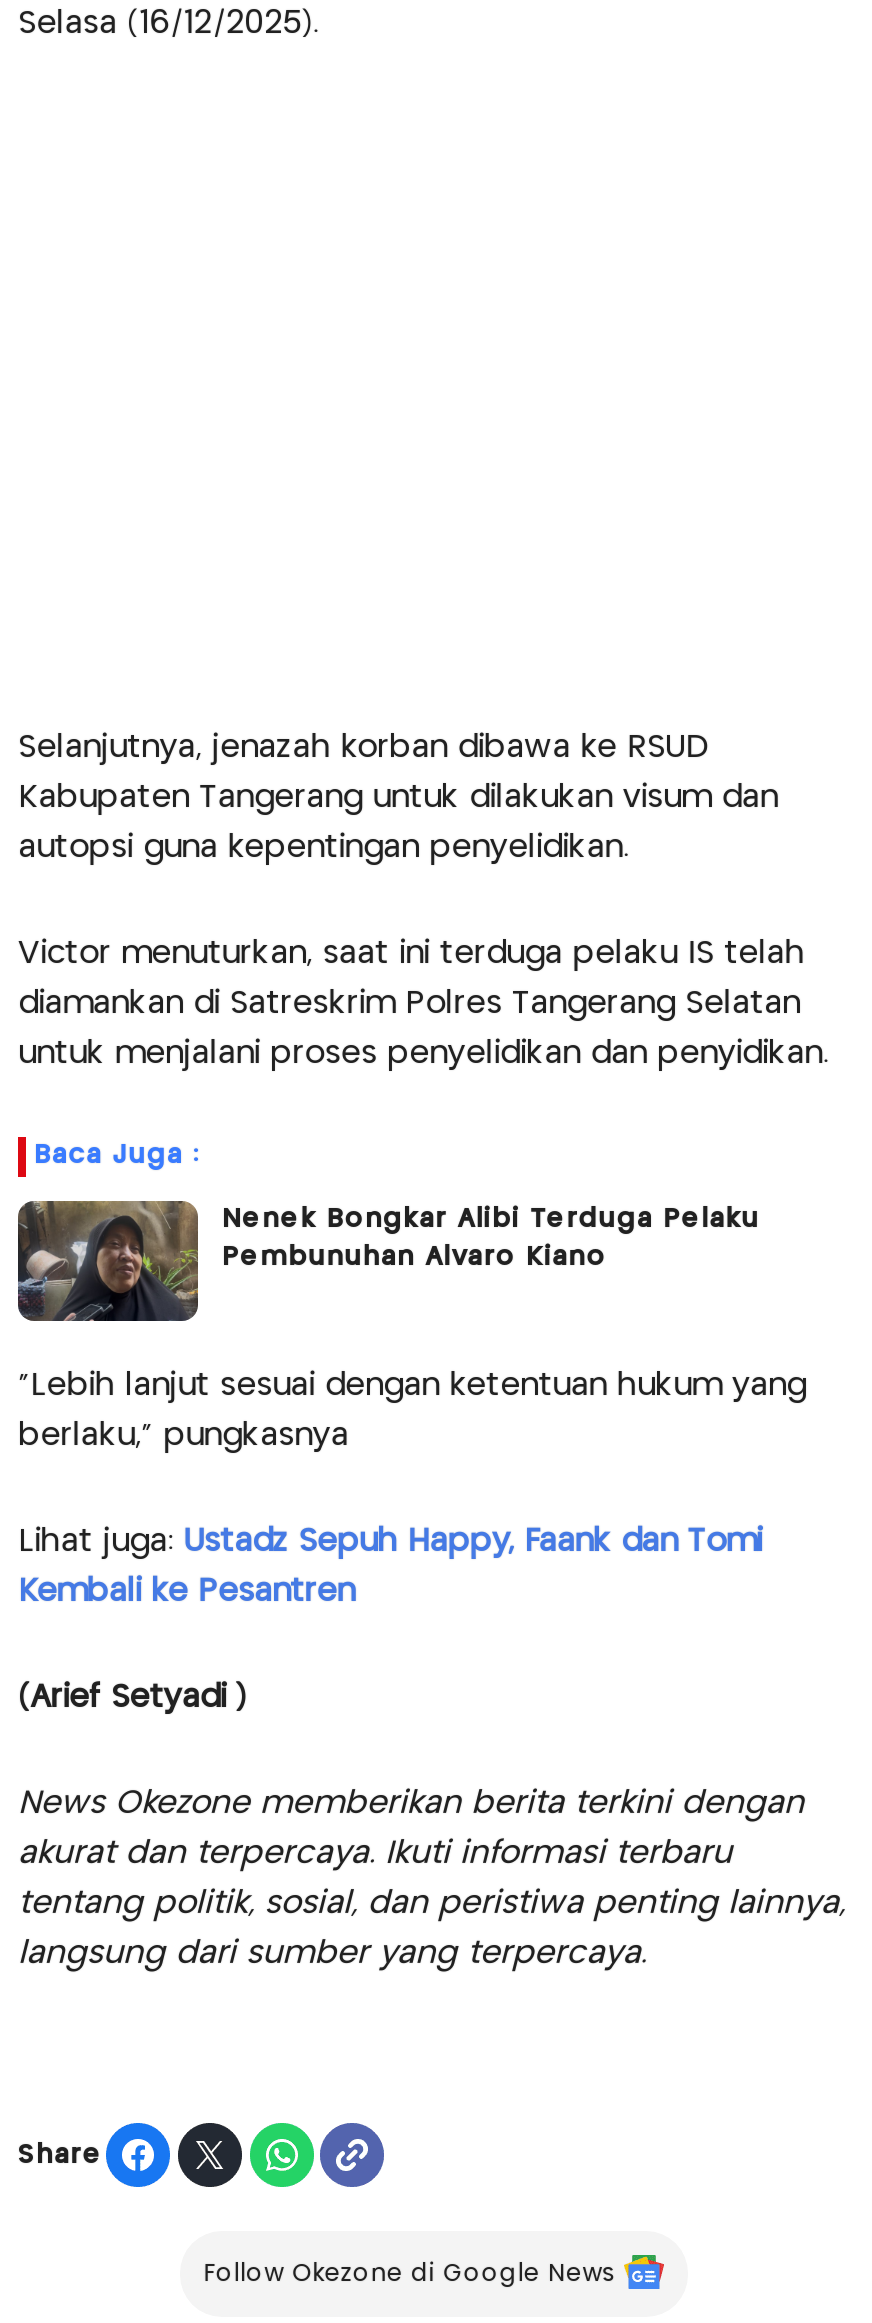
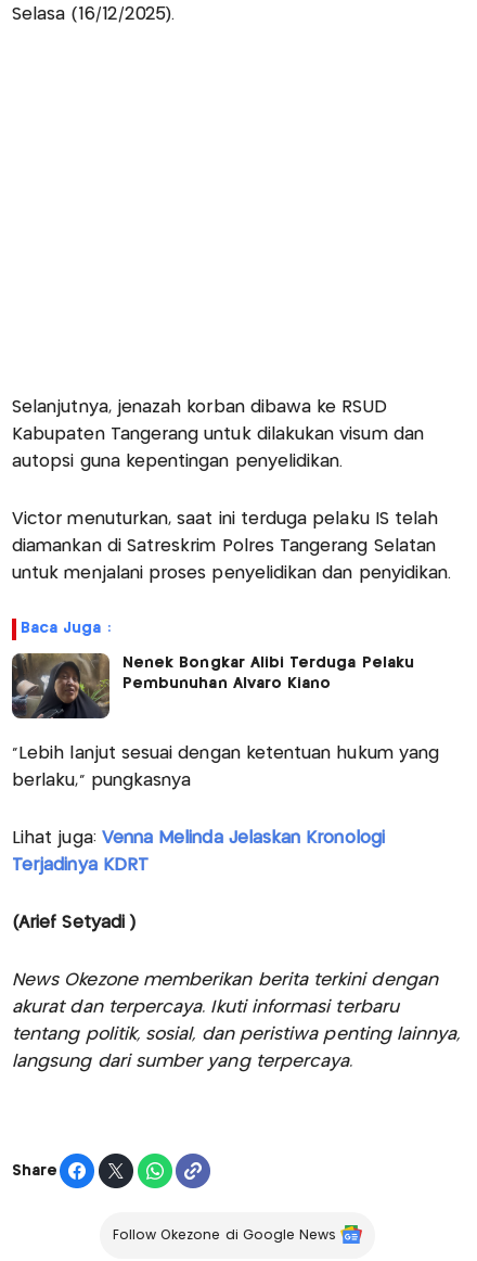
[18,1527,762,1557] Lihat juga: Ustadz Sepuh Happy, Faank dan Tomi -> [12,830,385,847] Lihat juga: Venna Melinda Jelaskan Kronologi
[18,1577,355,1607] Kembali ke Pesantren -> [12,858,149,874] Terjadinya KDRT

